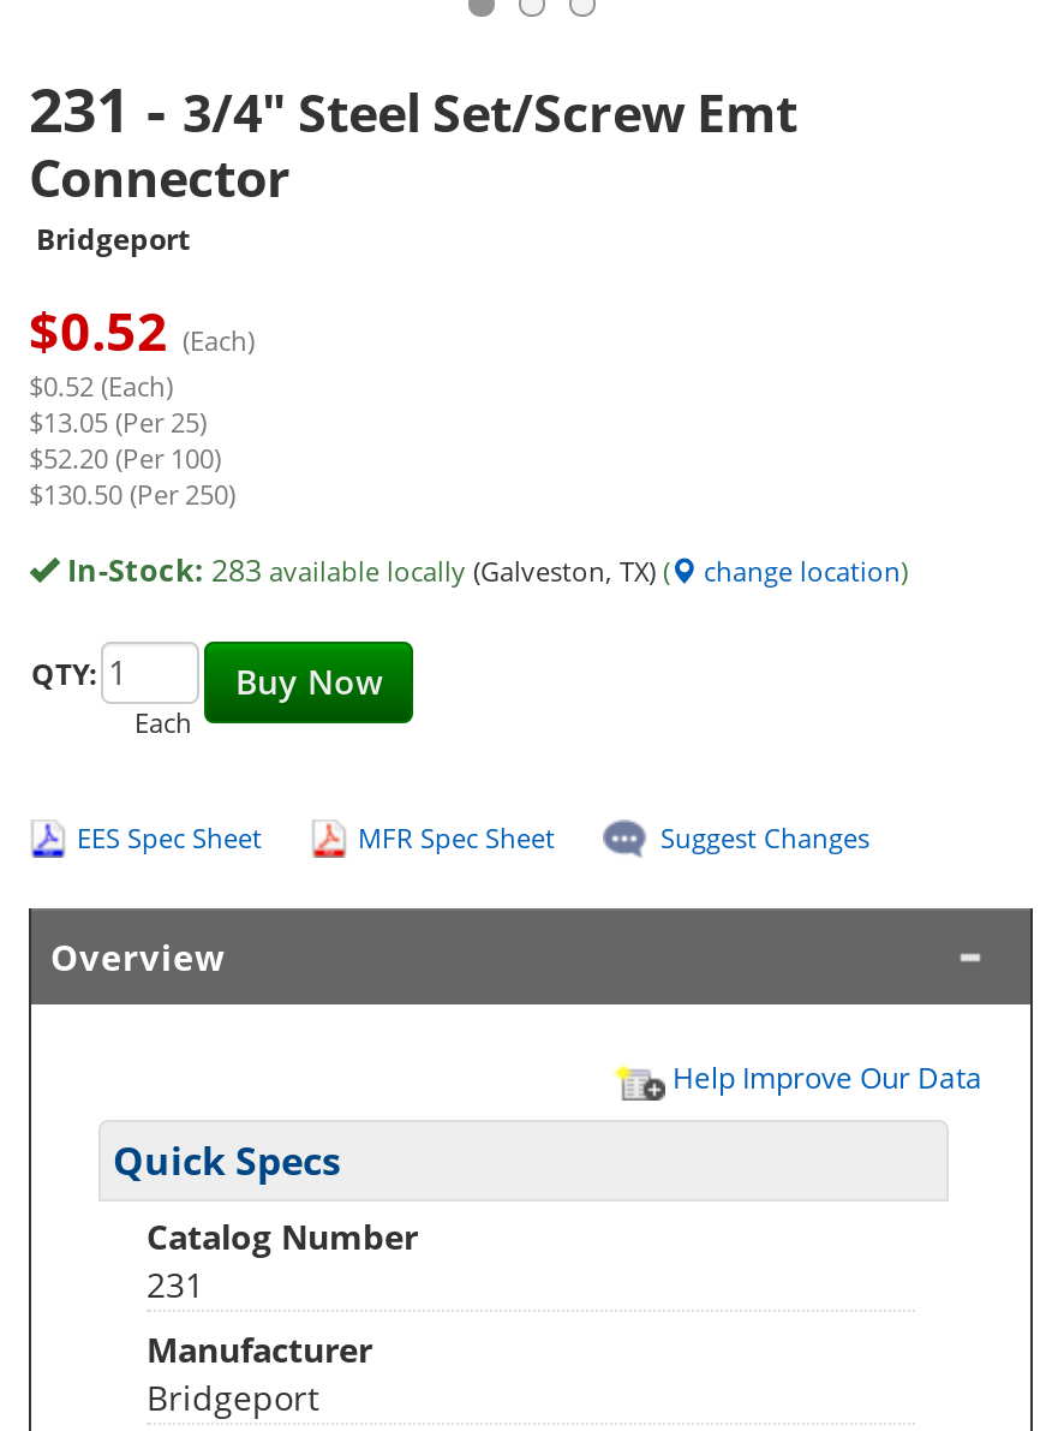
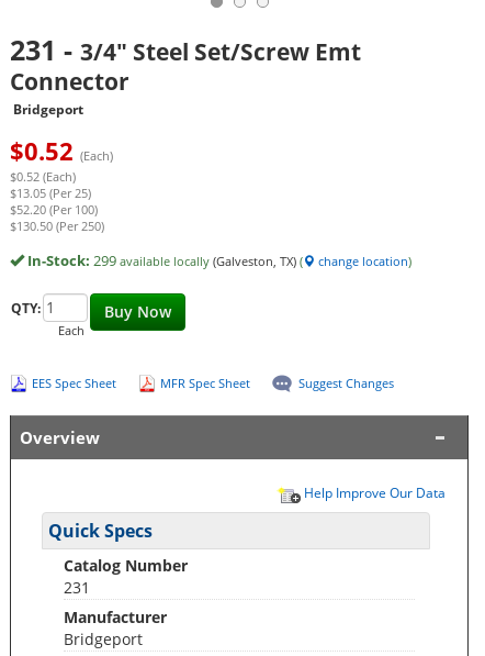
[67,548,670,591] In-Stock: 283 available locally (Galveston, TX) ( -> [27,251,303,270] In-Stock: 299 available locally (Galveston, TX) (

